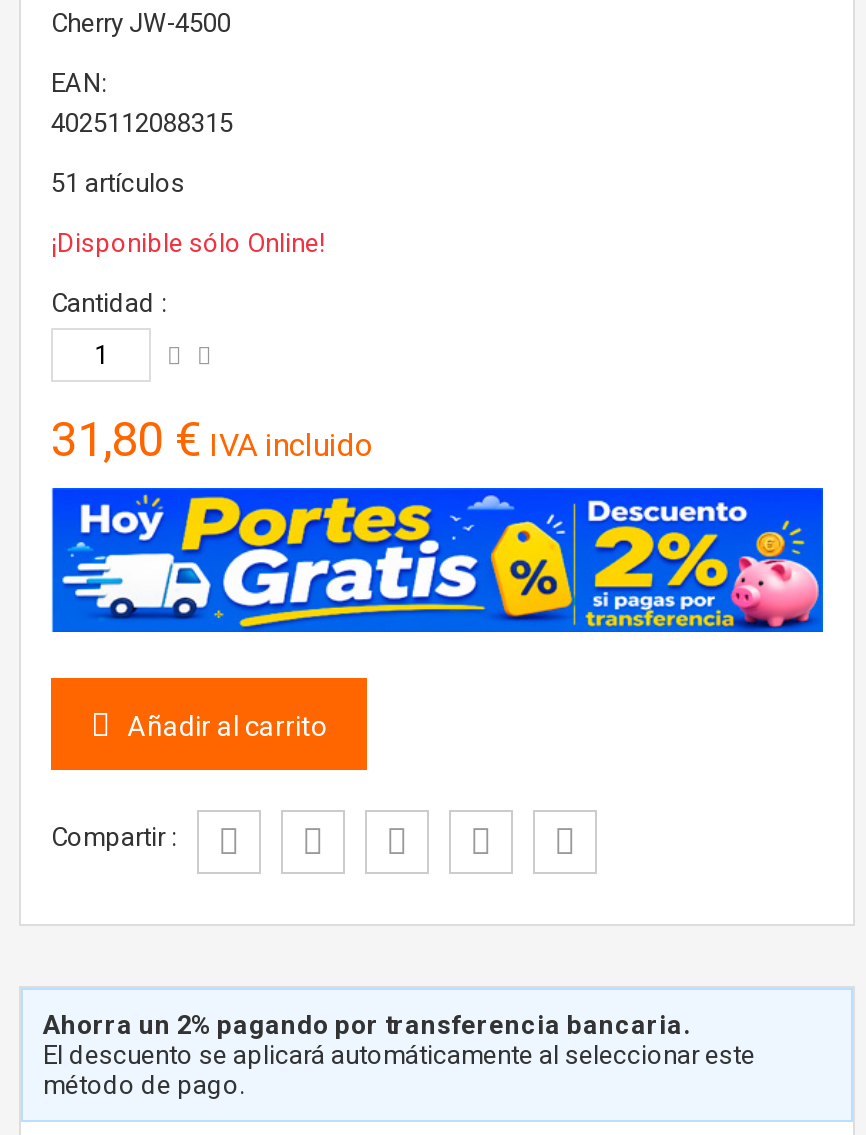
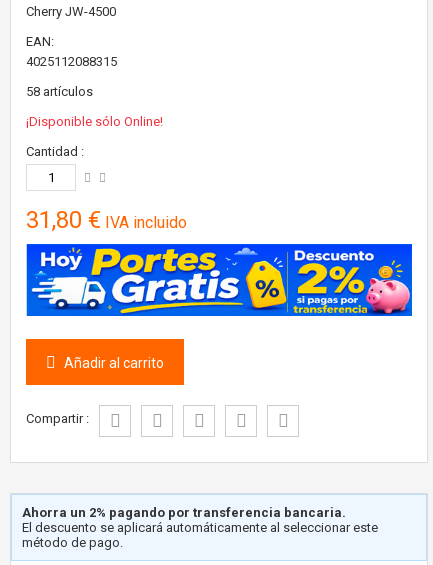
[51,168,185,198] 51 artículos -> [26,84,93,99] 58 artículos

